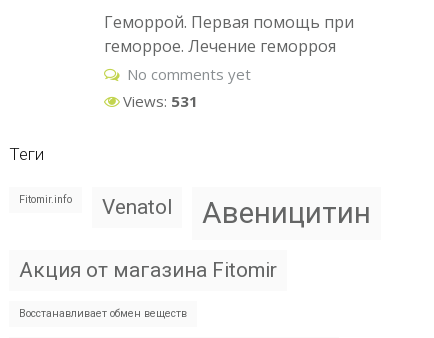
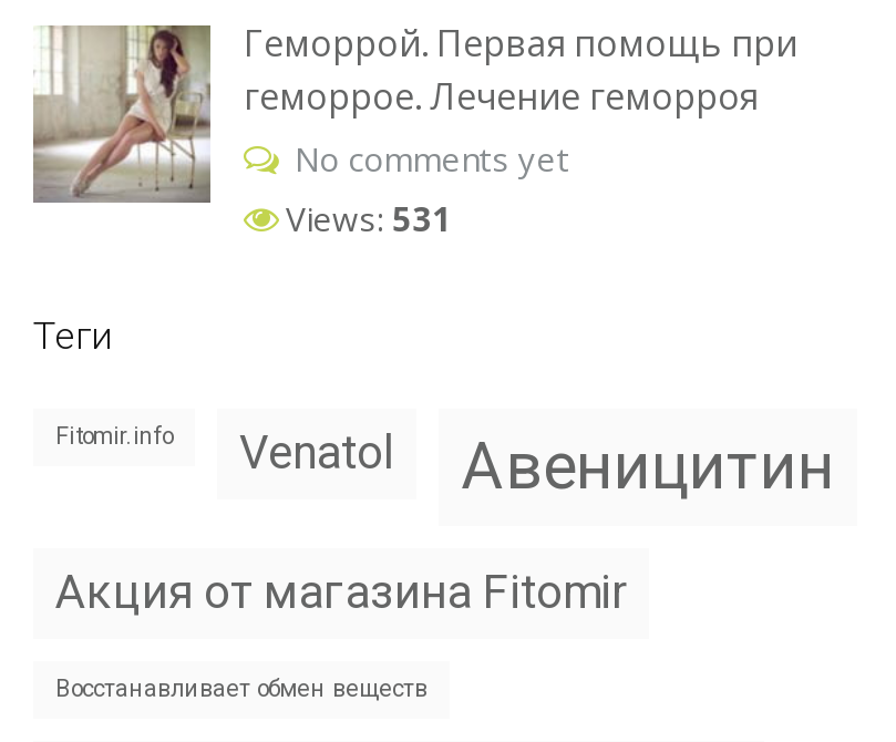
none -> [31,22,213,206] [image]

